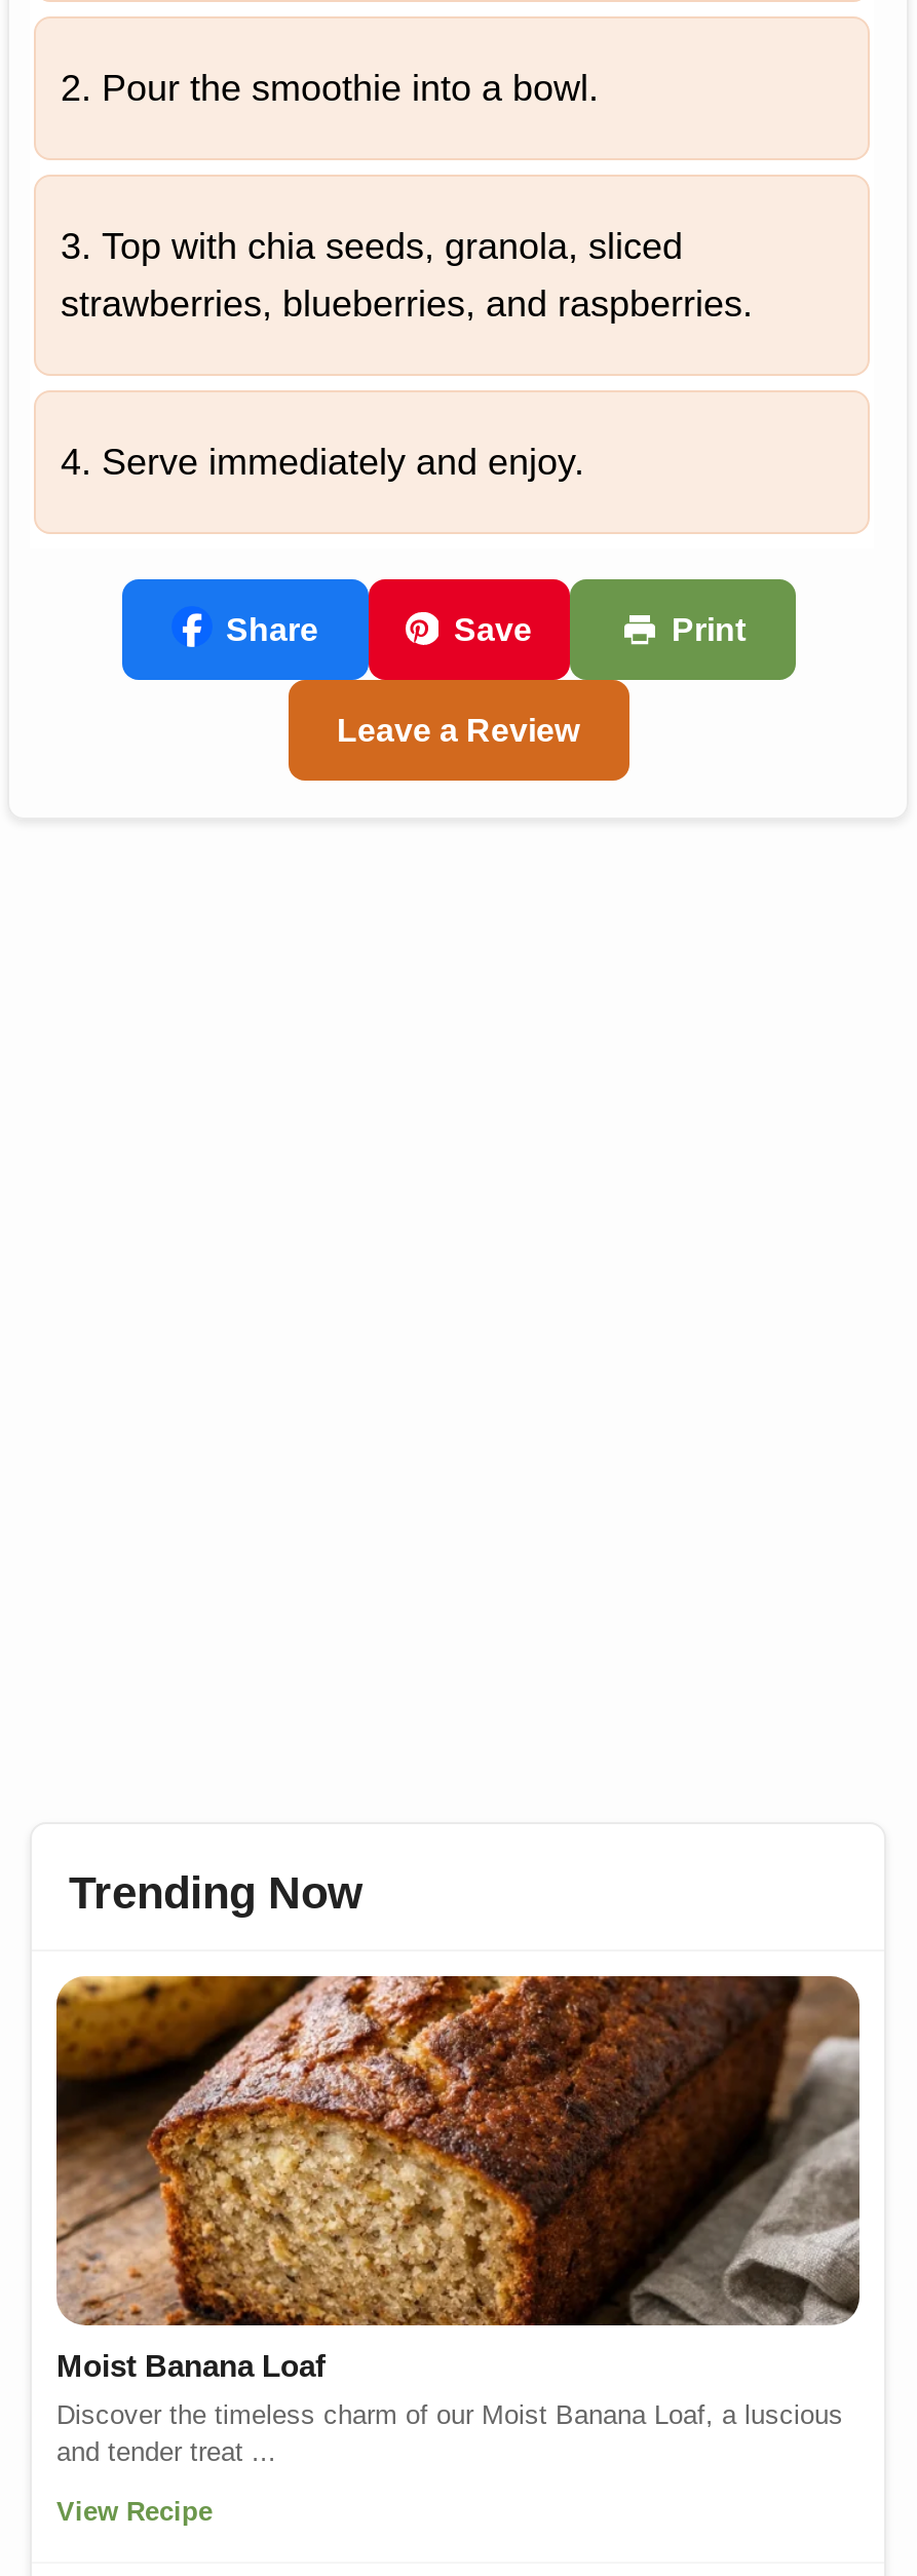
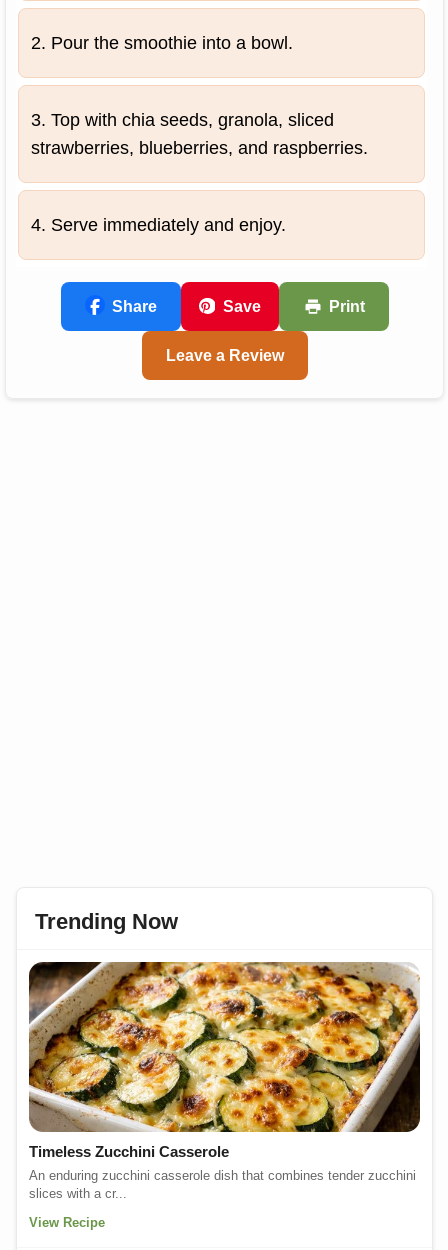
[54,1974,862,2383] [image] | Moist Banana Loaf -> [28,961,421,1160] [image] | Timeless Zucchini Casserole
[56,2399,843,2467] Discover the timeless charm of our Moist Banana Loaf, a luscious | and tender treat ... -> [29,1168,416,1201] An enduring zucchini casserole dish that combines tender zucchini | slices with a cr...

